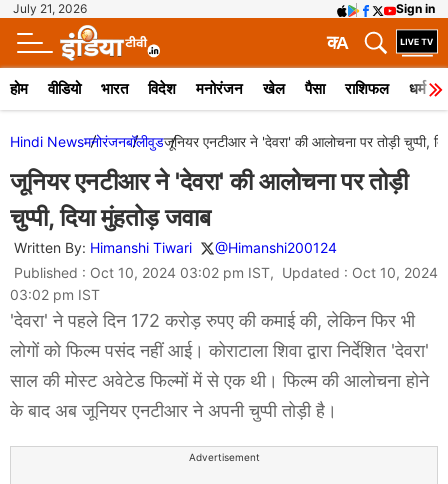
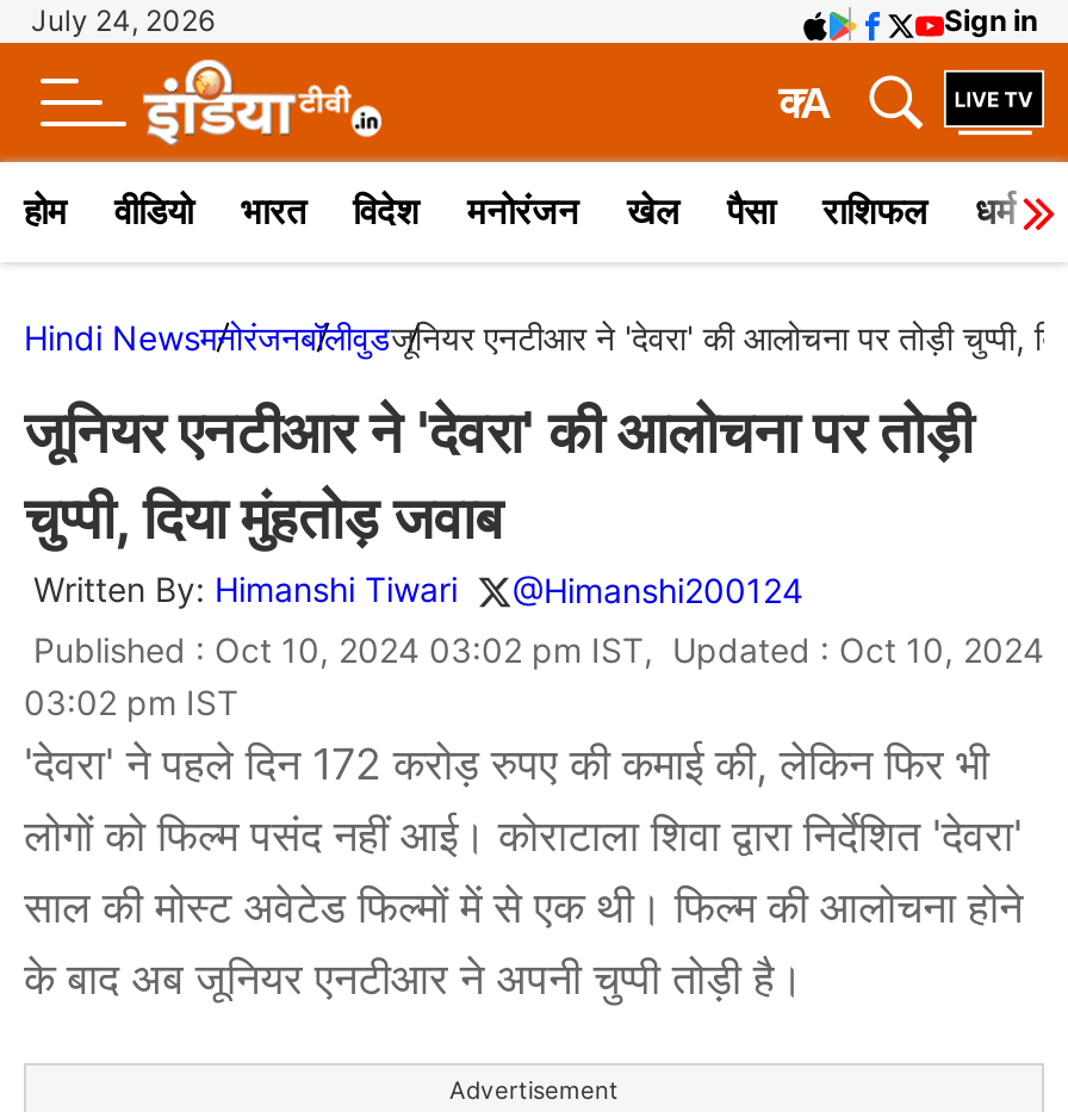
[13,1,87,16] July 21, 2026 -> [31,2,215,38] July 24, 2026

